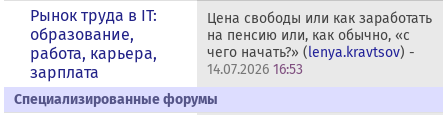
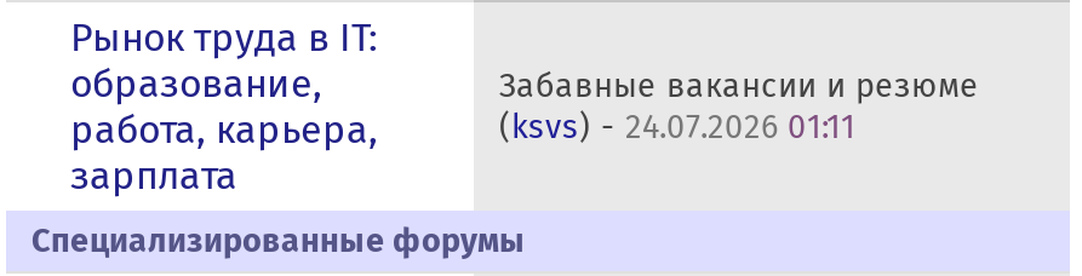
[207,10,432,78] Цена свободы или как заработать | на пенсию или, как обычно, «с | чего начать?» (lenya.kravtsov) - | 14.07.2026 16:53 -> [499,65,979,148] Забавные вакансии и резюме | (ksvs) - 24.07.2026 01:11

